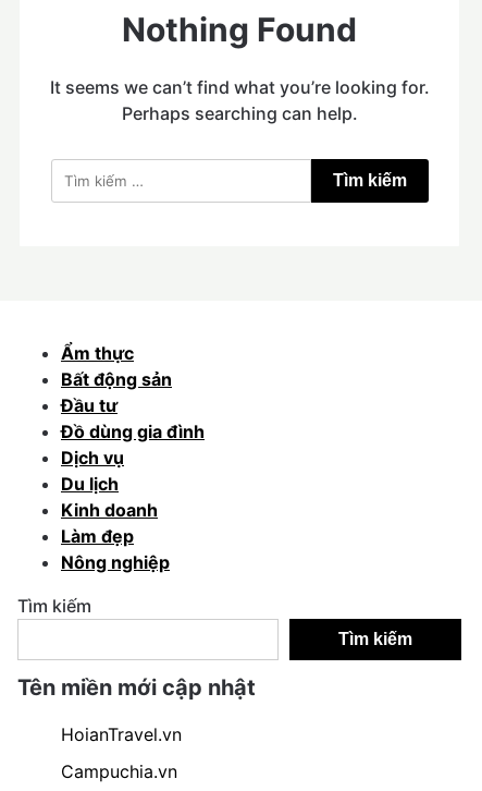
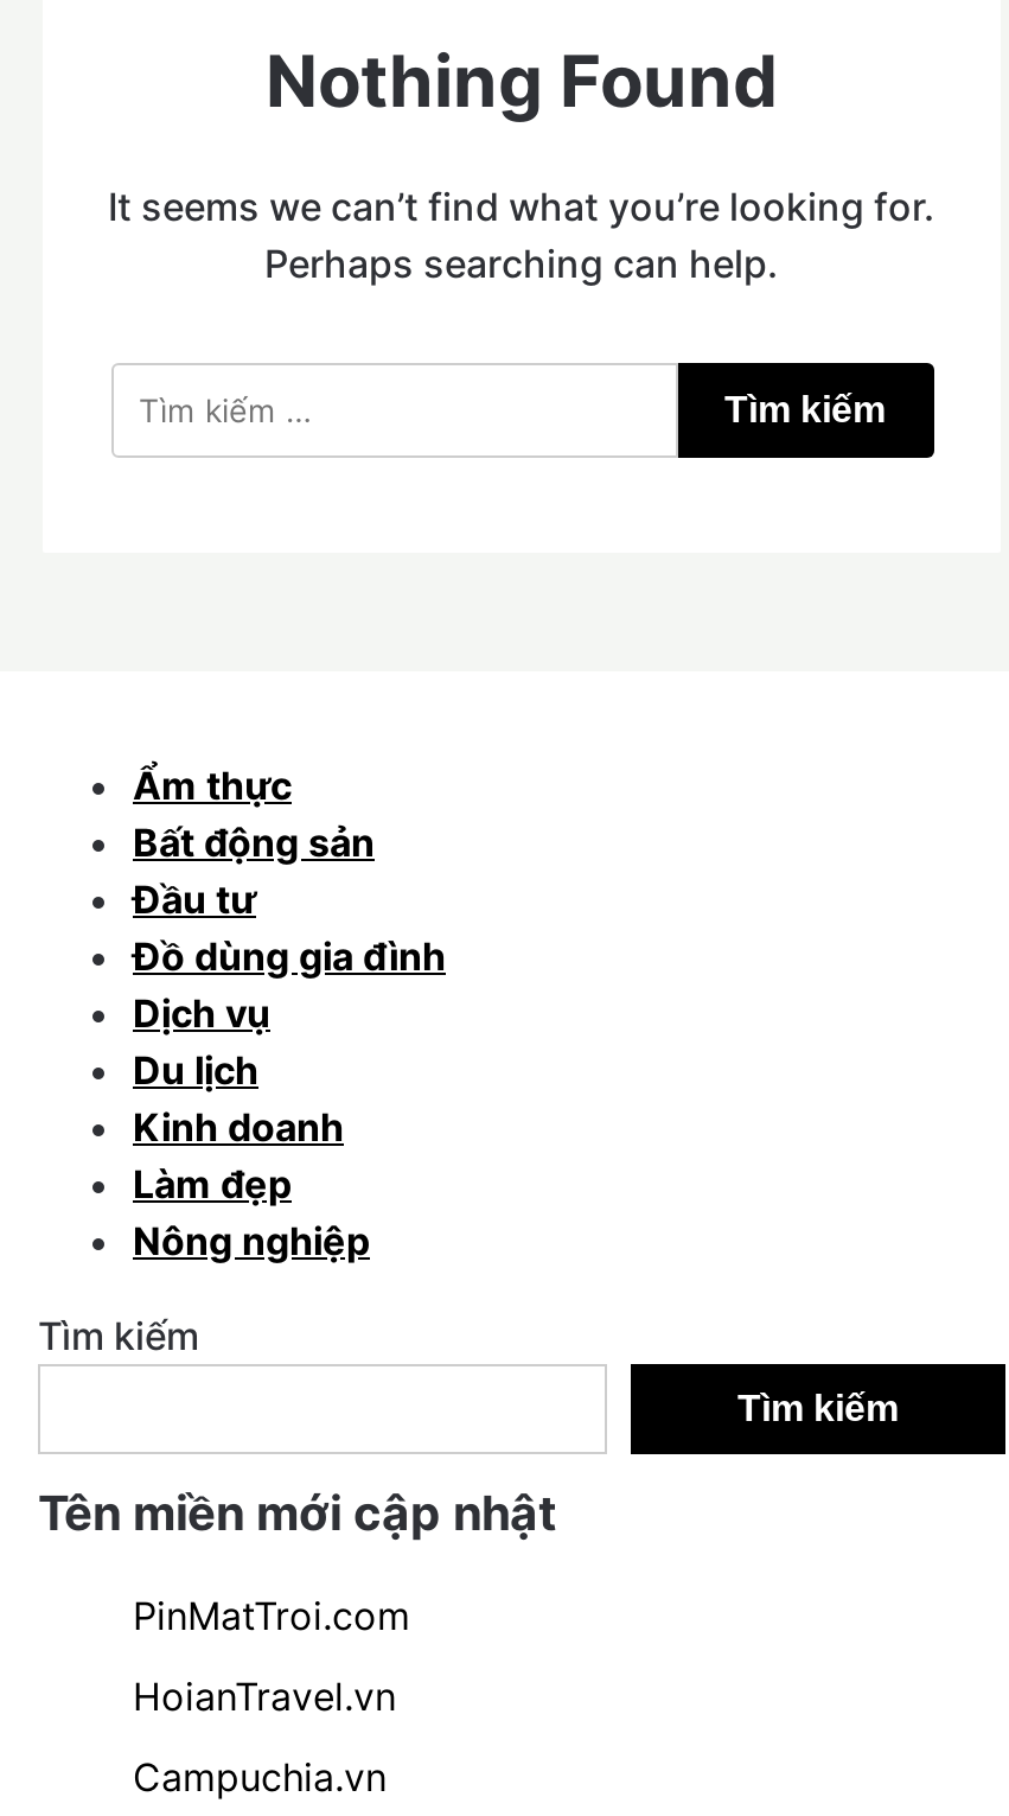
none -> [133,1592,410,1639] PinMatTroi.com

